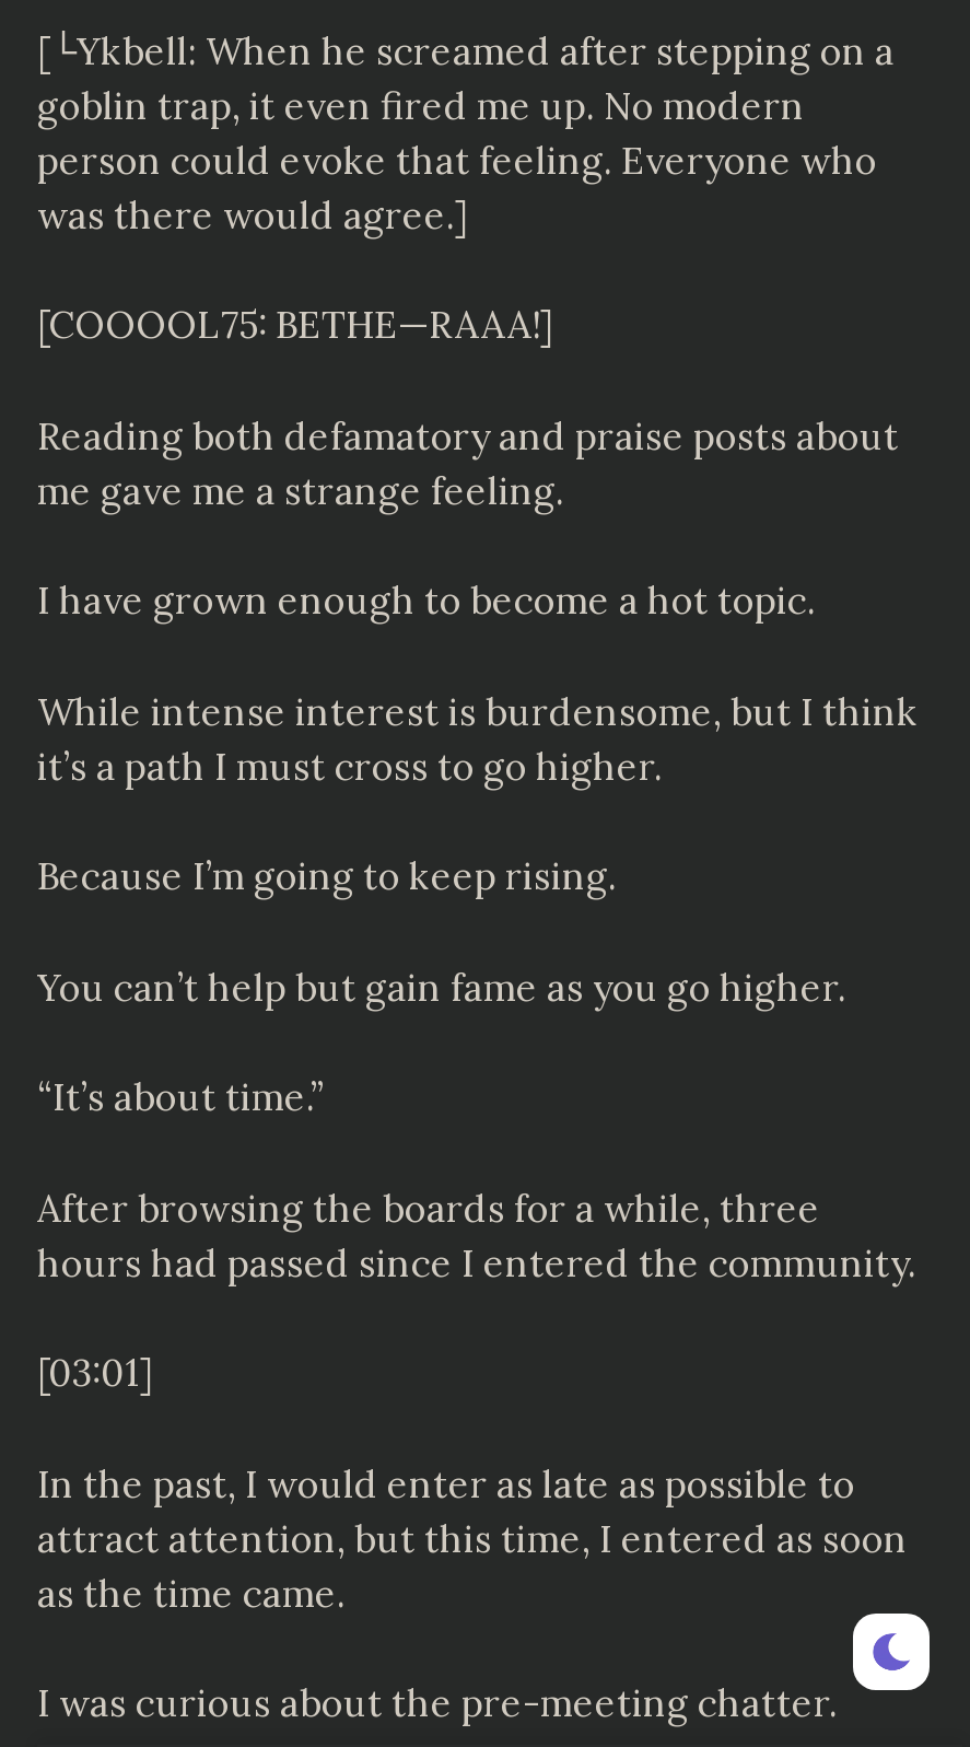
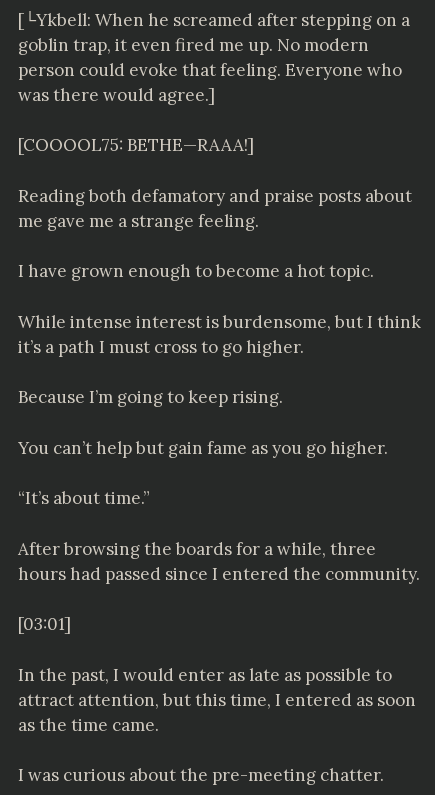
[849,1609,934,1694] [image] -> none

